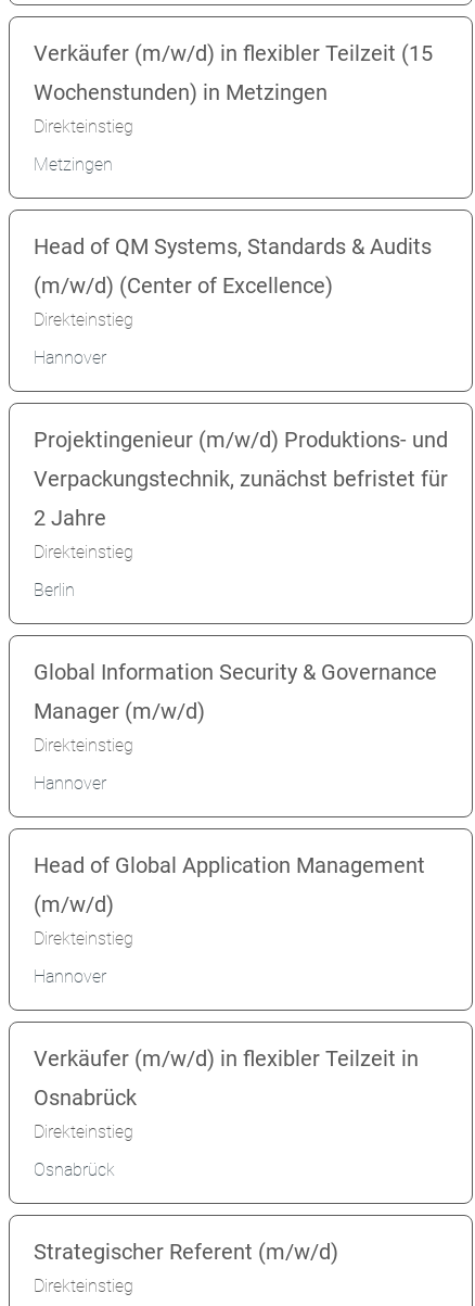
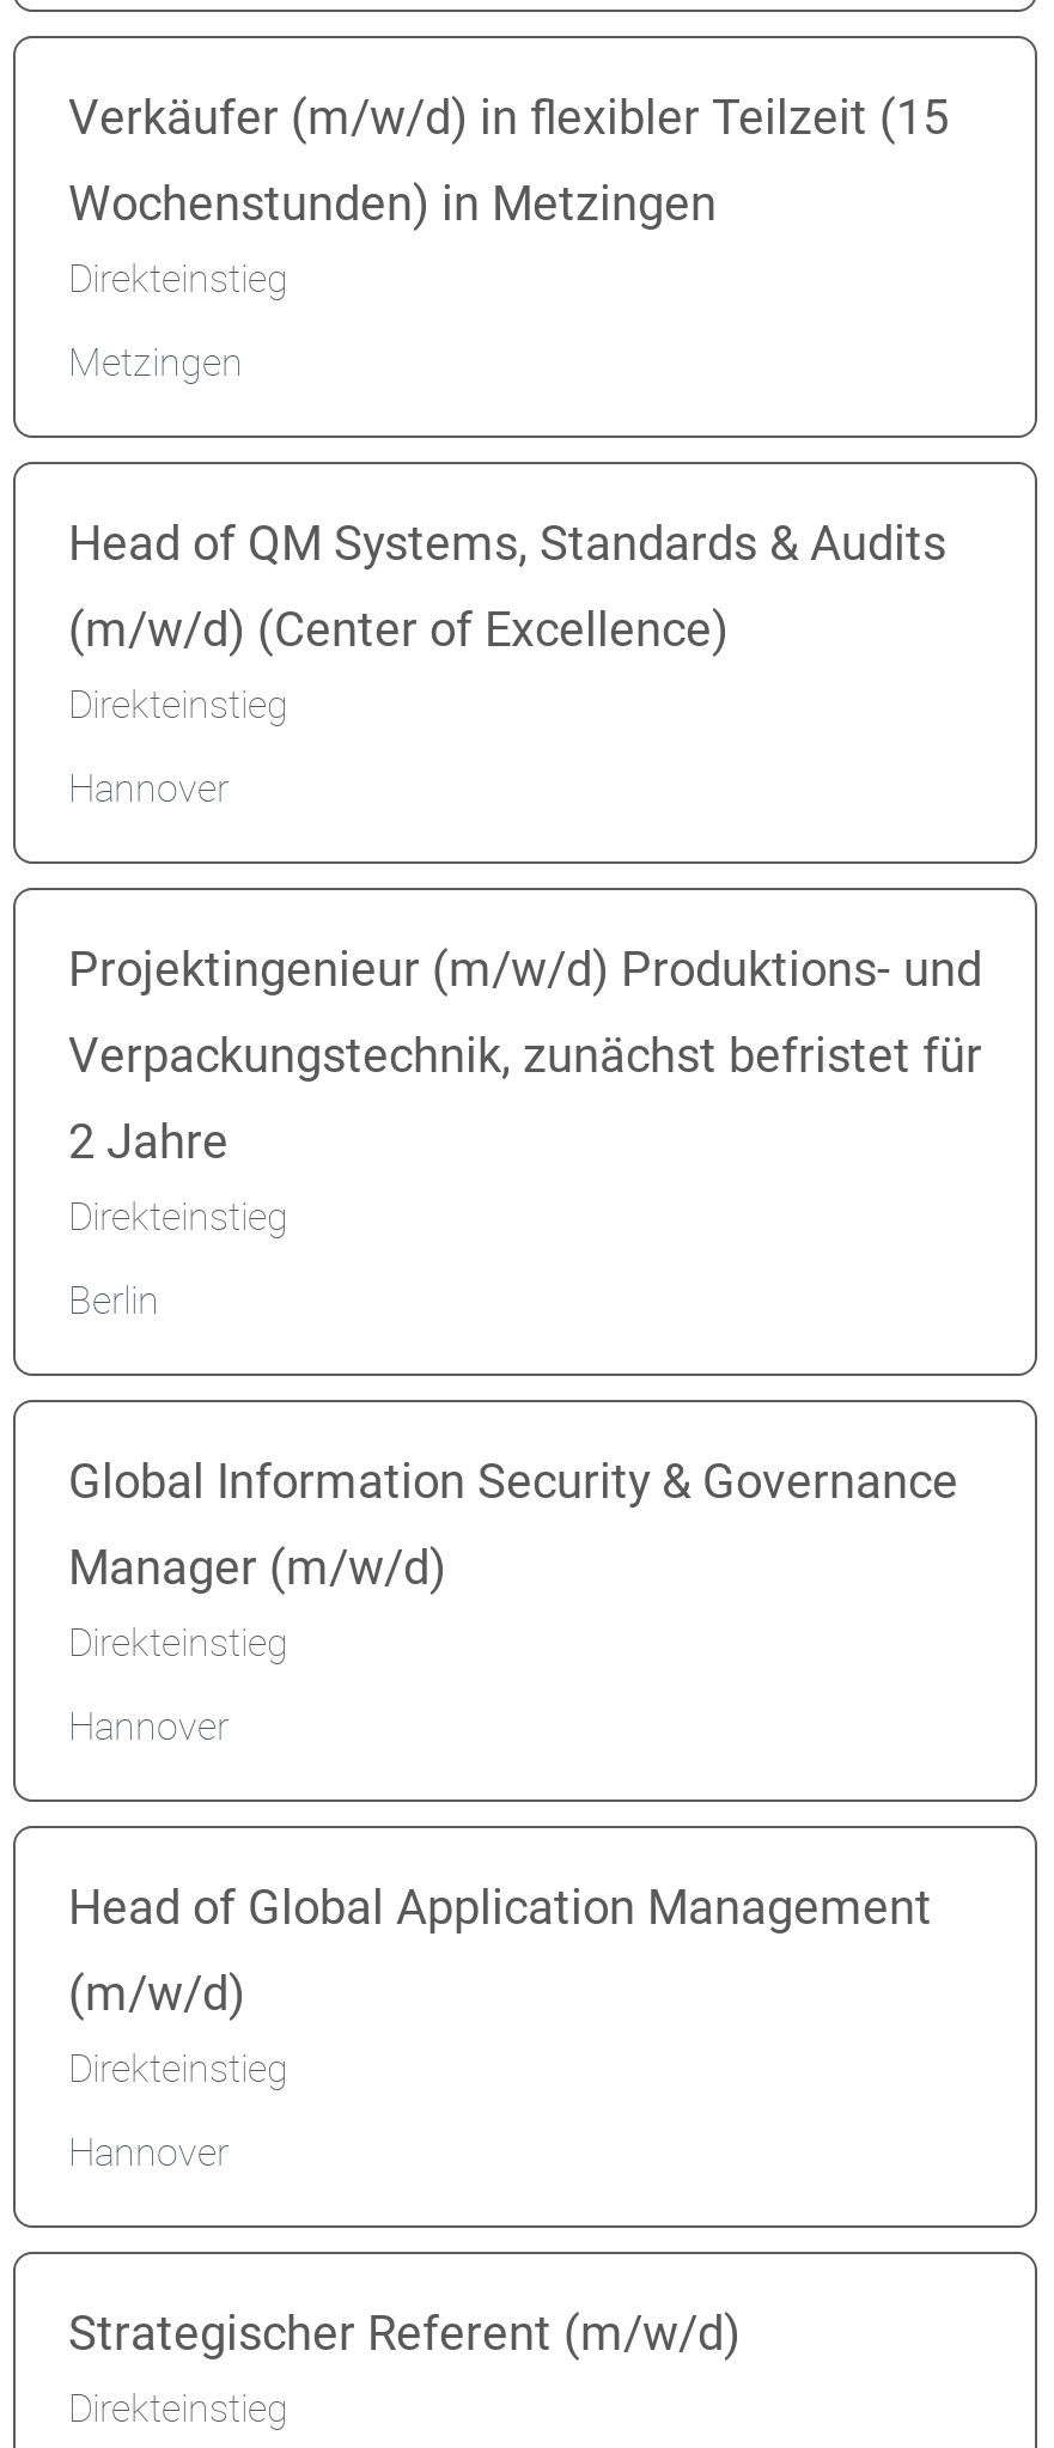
[34,1046,419,1181] Verkäufer (m/w/d) in flexibler Teilzeit in | Osnabrück | Direkteinstieg | Osnabrück -> none

